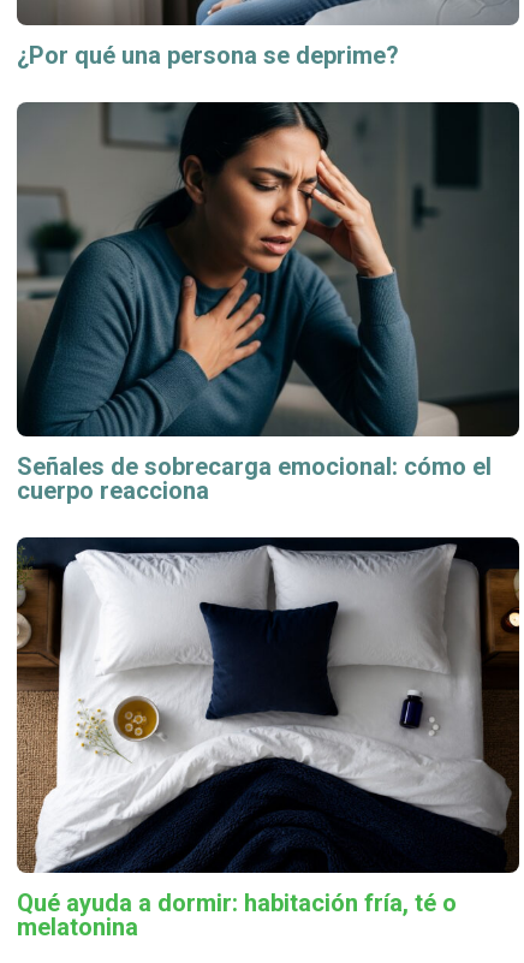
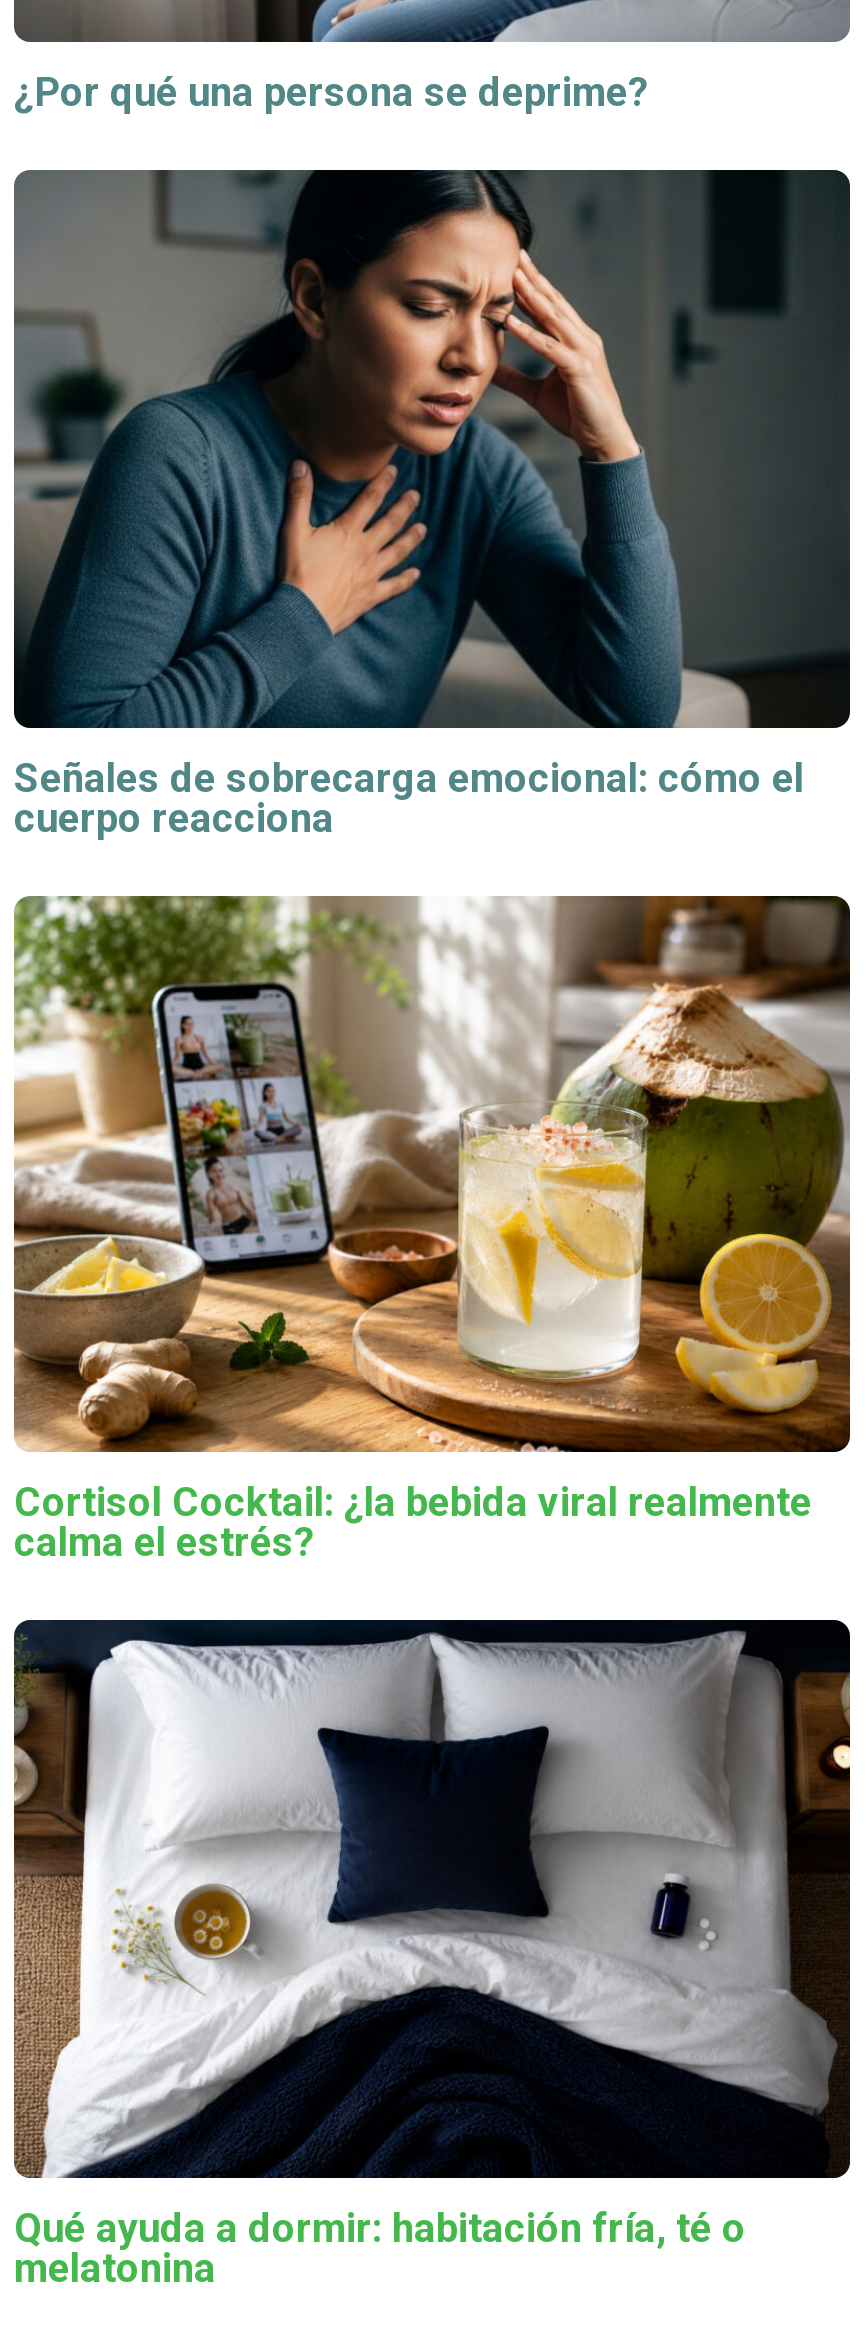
none -> [14,894,850,1566] [image] | Cortisol Cocktail: ¿la bebida viral realmente | calma el estrés?

